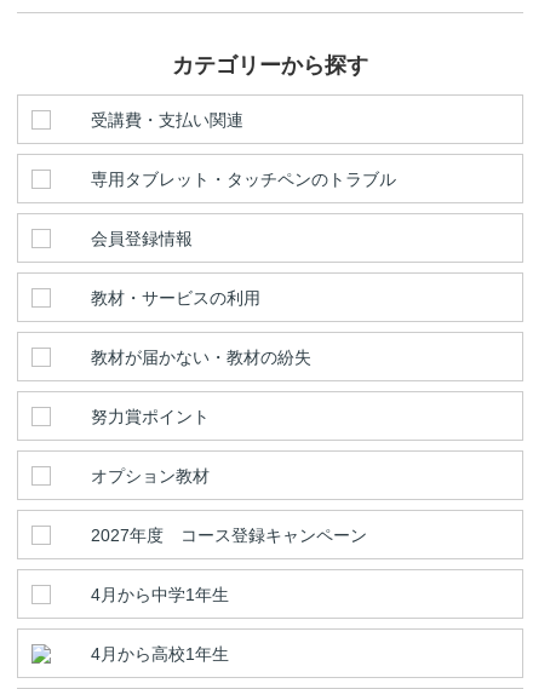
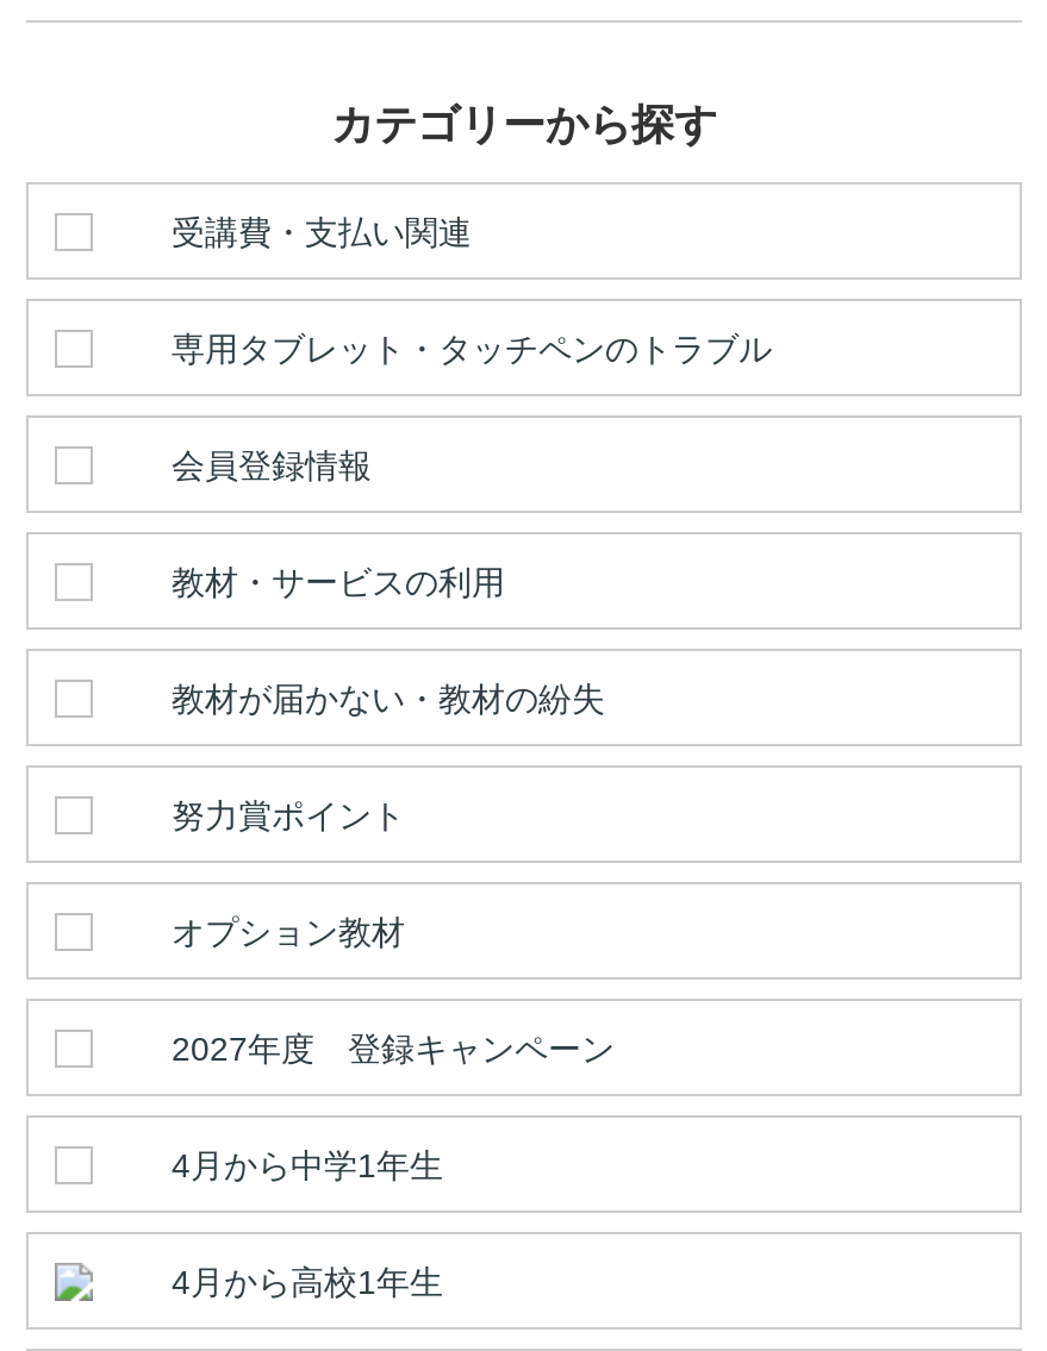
[91,525,367,544] 2027年度 コース登録キャンペーン -> [172,1028,615,1067] 2027年度 登録キャンペーン

